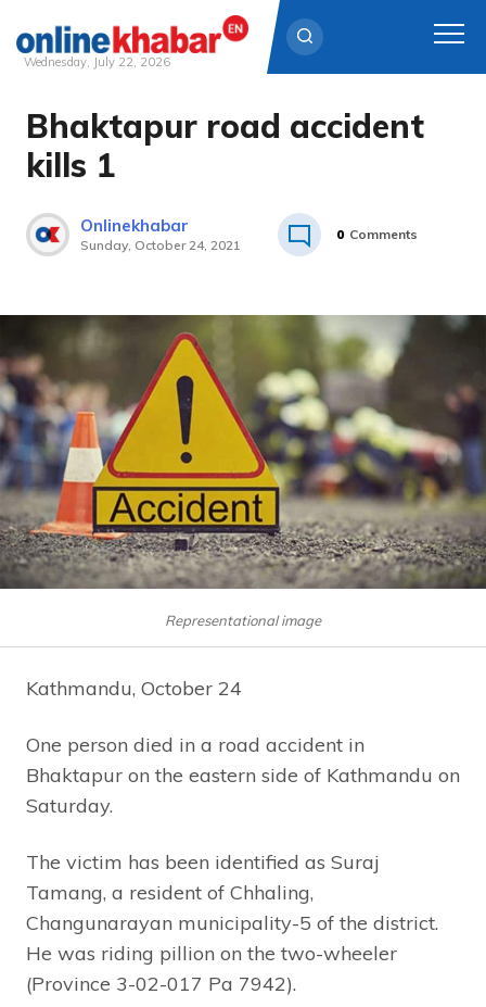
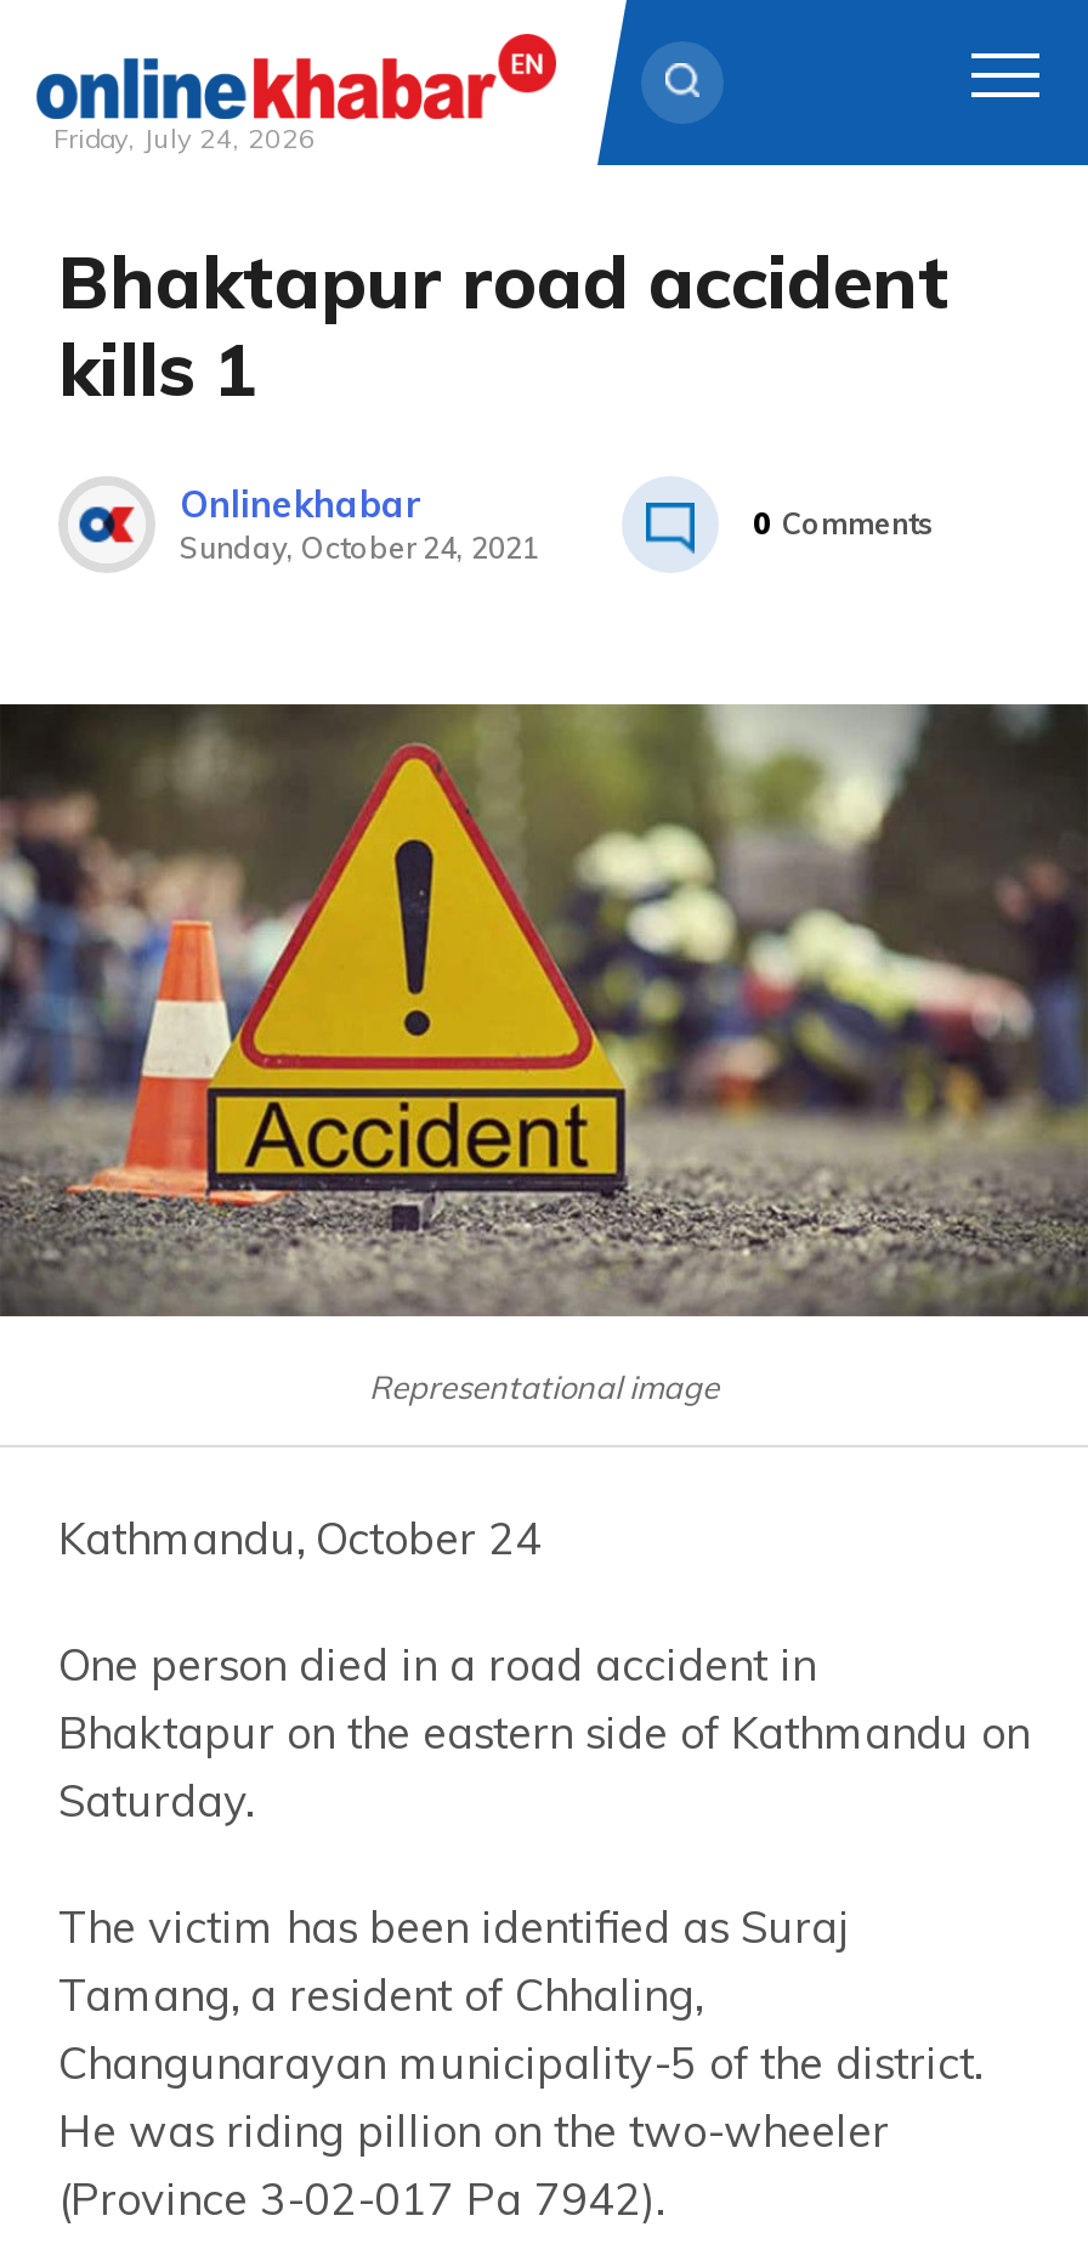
[24,54,170,70] Wednesday, July 22, 2026 -> [53,121,316,155] Friday, July 24, 2026

